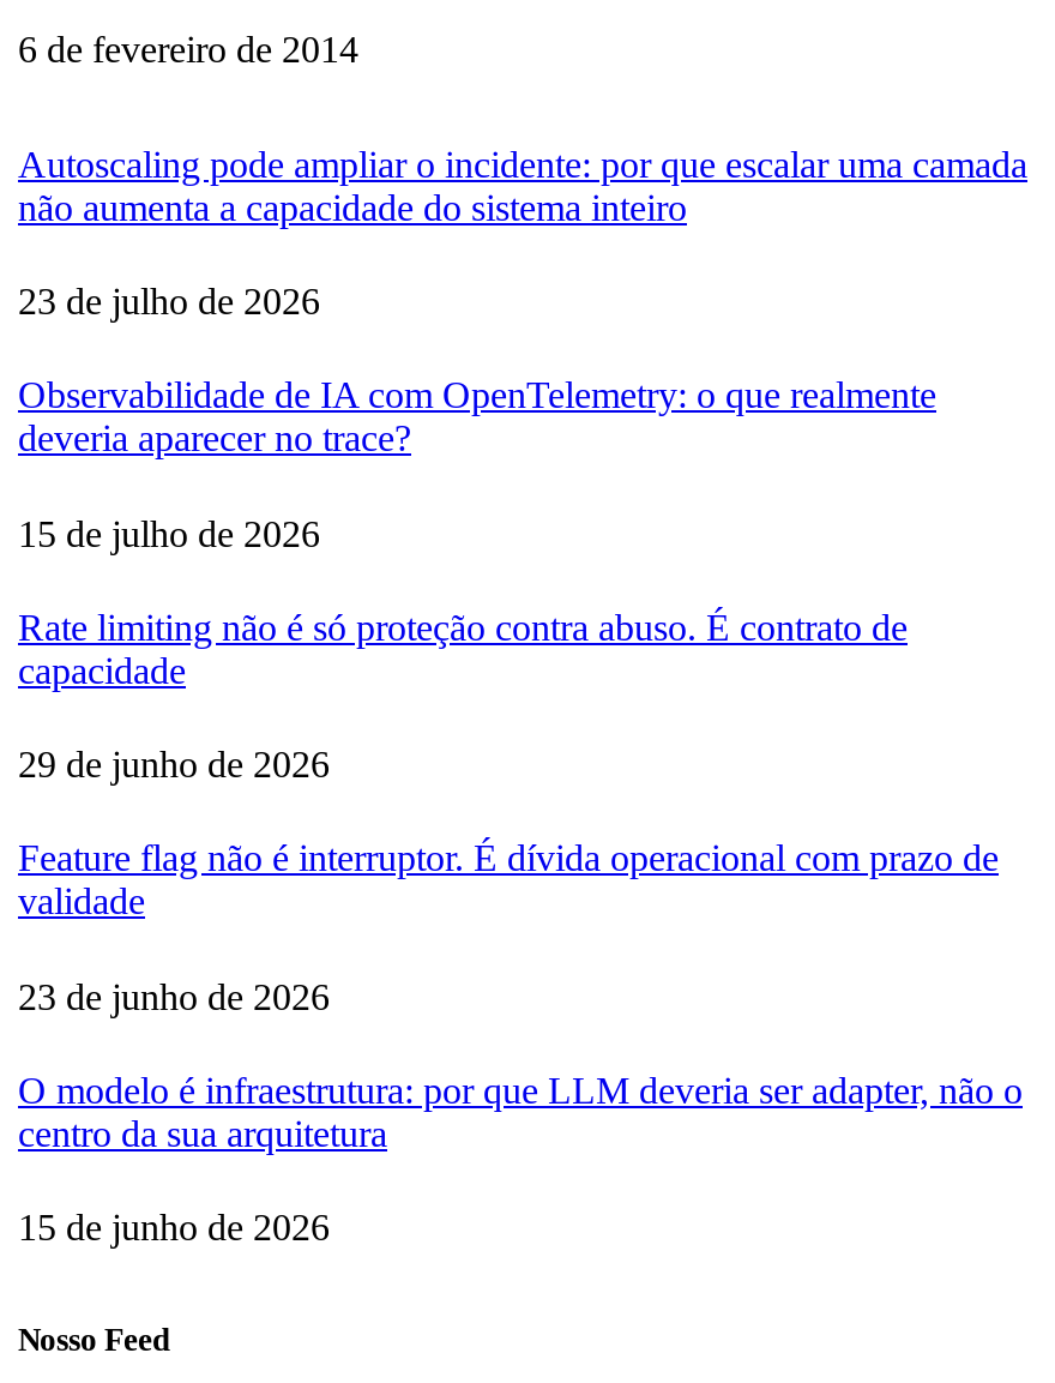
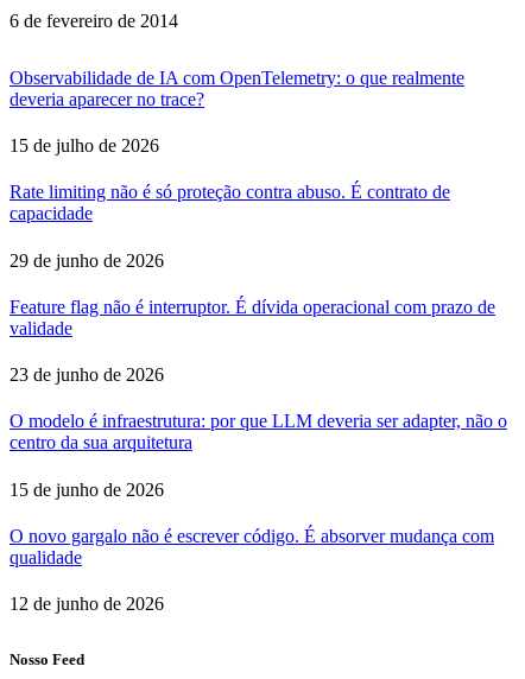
[18,143,1027,321] Autoscaling pode ampliar o incidente: por que escalar uma camada | não aumenta a capacidade do sistema inteiro | 23 de julho de 2026 -> none
moved [18,375,1023,1248] -> [10,67,507,499]: Observabilidade de IA com OpenTelemetry: o que realmente | deveria aparecer no trace? | 15 de julho de 2026 | ... | centro da sua arquitetura | 15 de junho de 2026
none -> [10,526,494,614] O novo gargalo não é escrever código. É absorver mudança com | qualidade | 12 de junho de 2026

